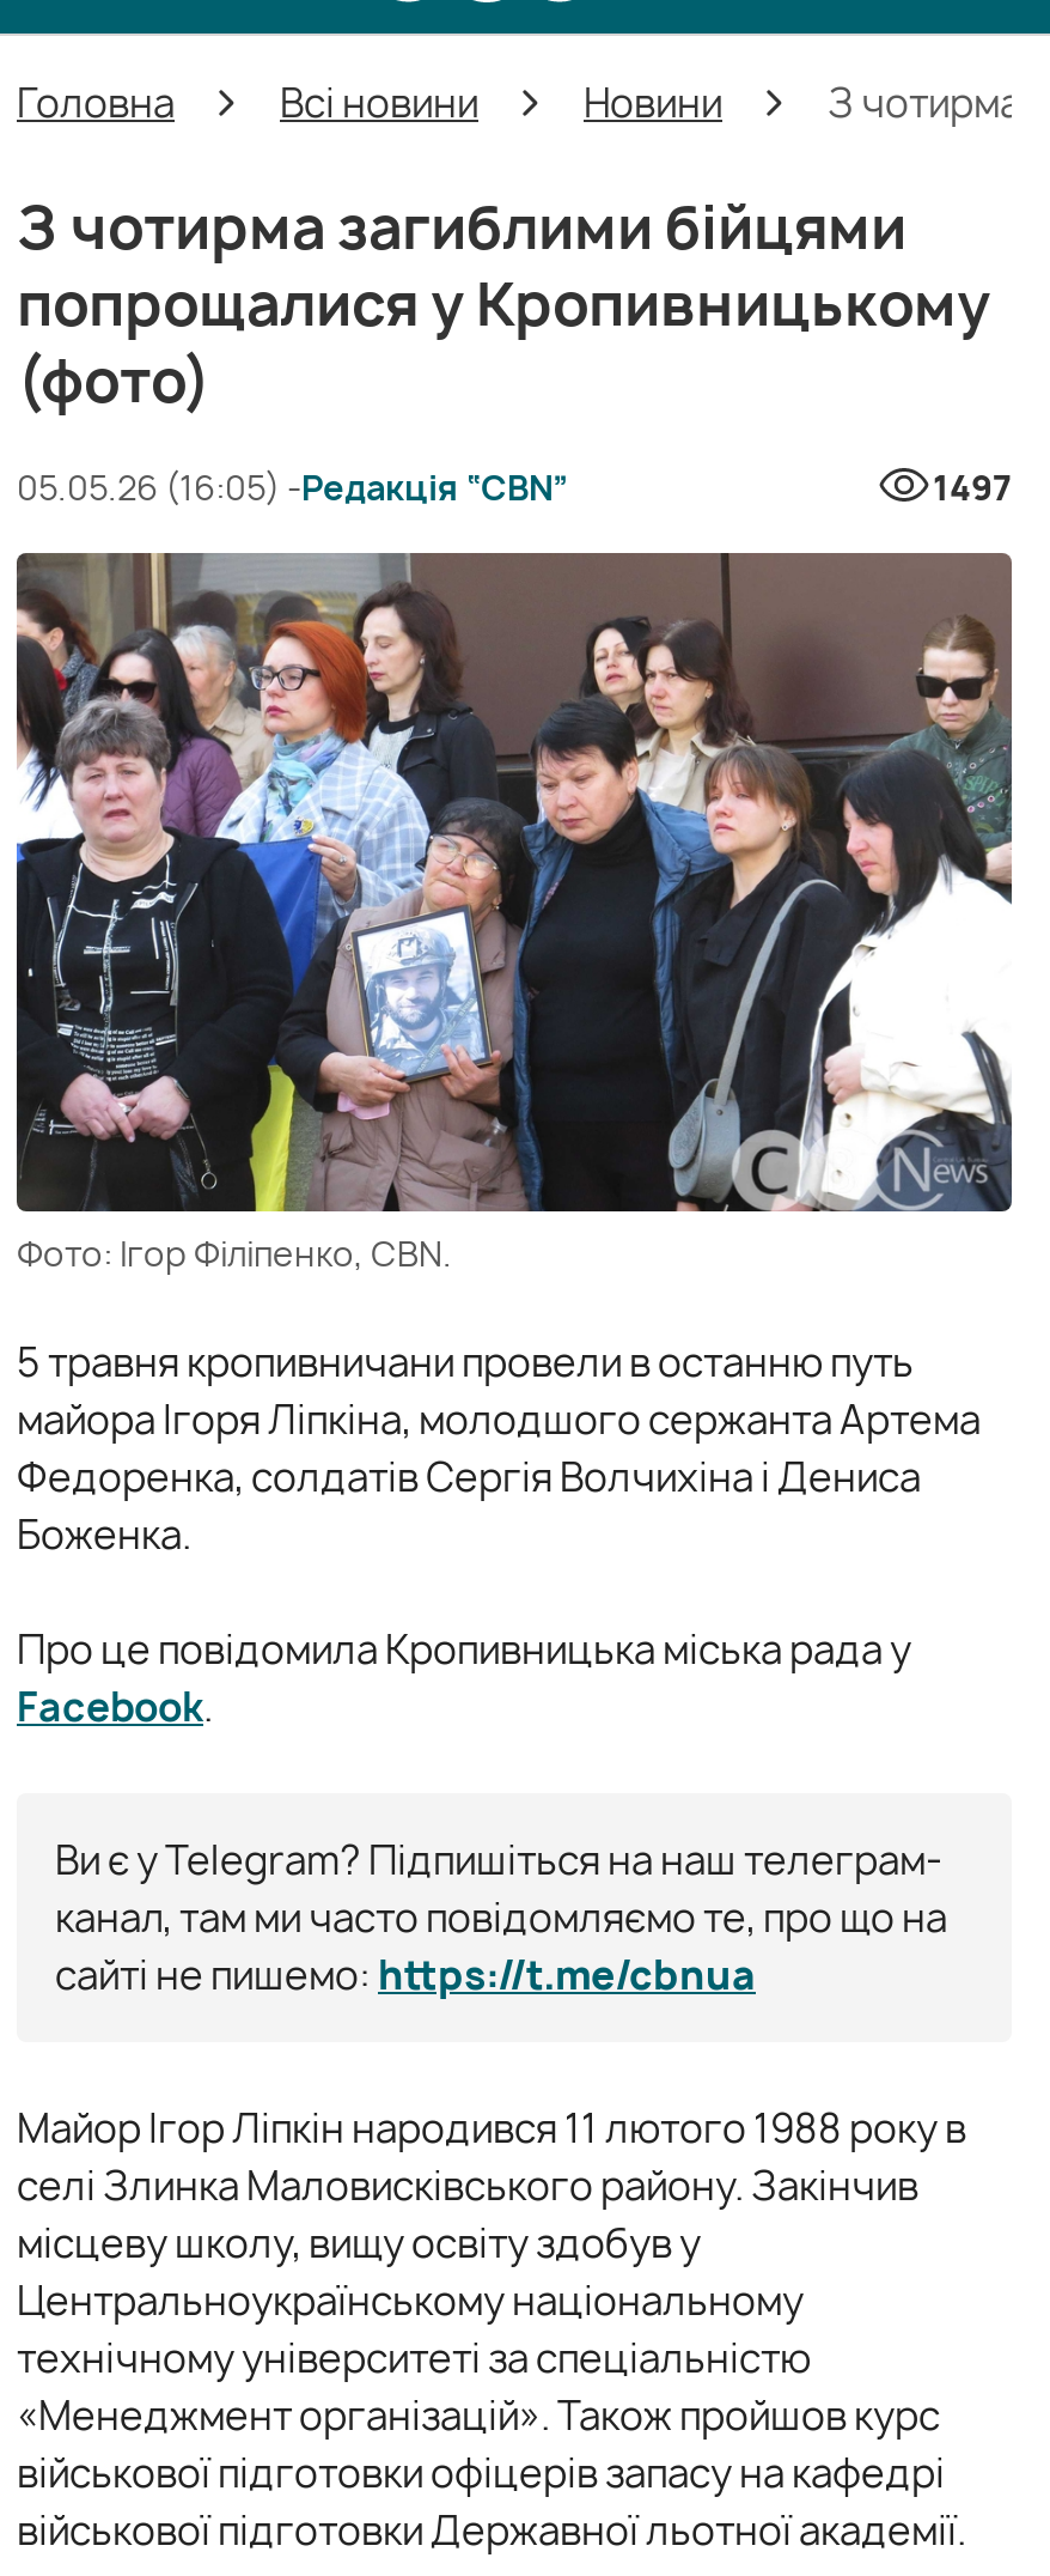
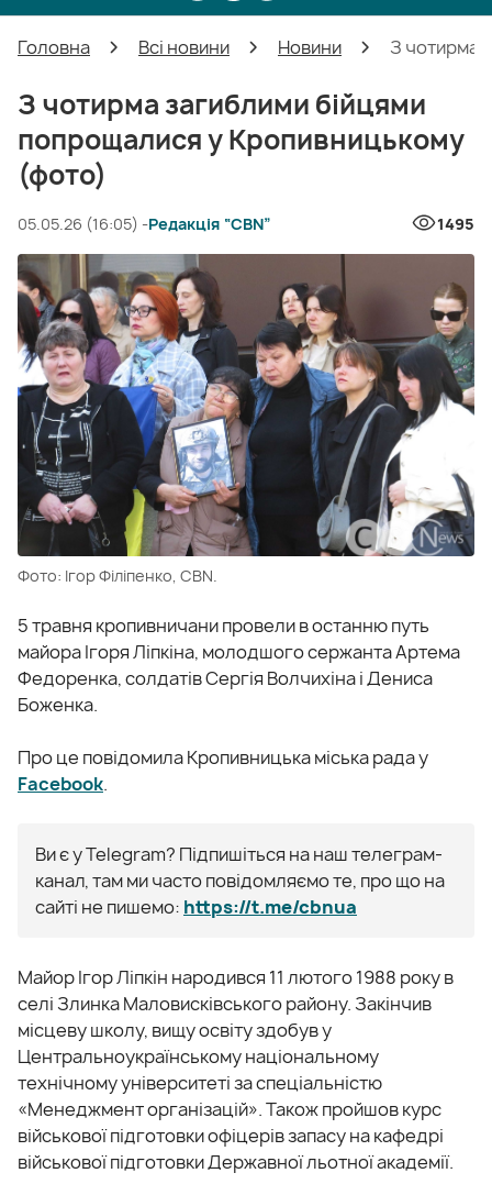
[933,463,1012,509] 1497 -> [437,213,474,234] 1495

